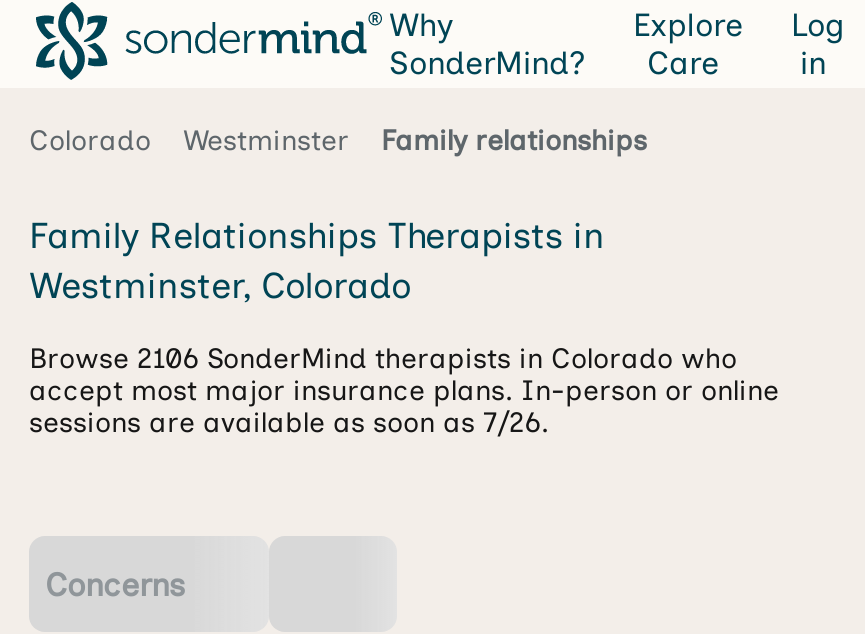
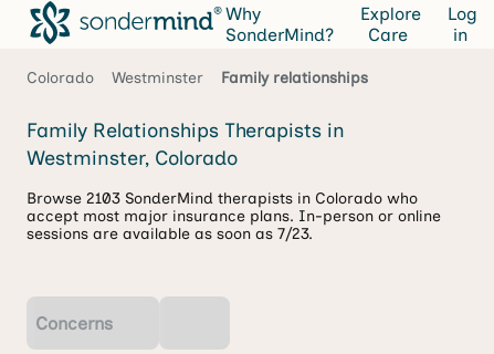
[29,342,737,376] Browse 2106 SonderMind therapists in Colorado who -> [27,189,418,208] Browse 2103 SonderMind therapists in Colorado who
[29,406,549,440] sessions are available as soon as 7/26. -> [27,225,313,243] sessions are available as soon as 7/23.

